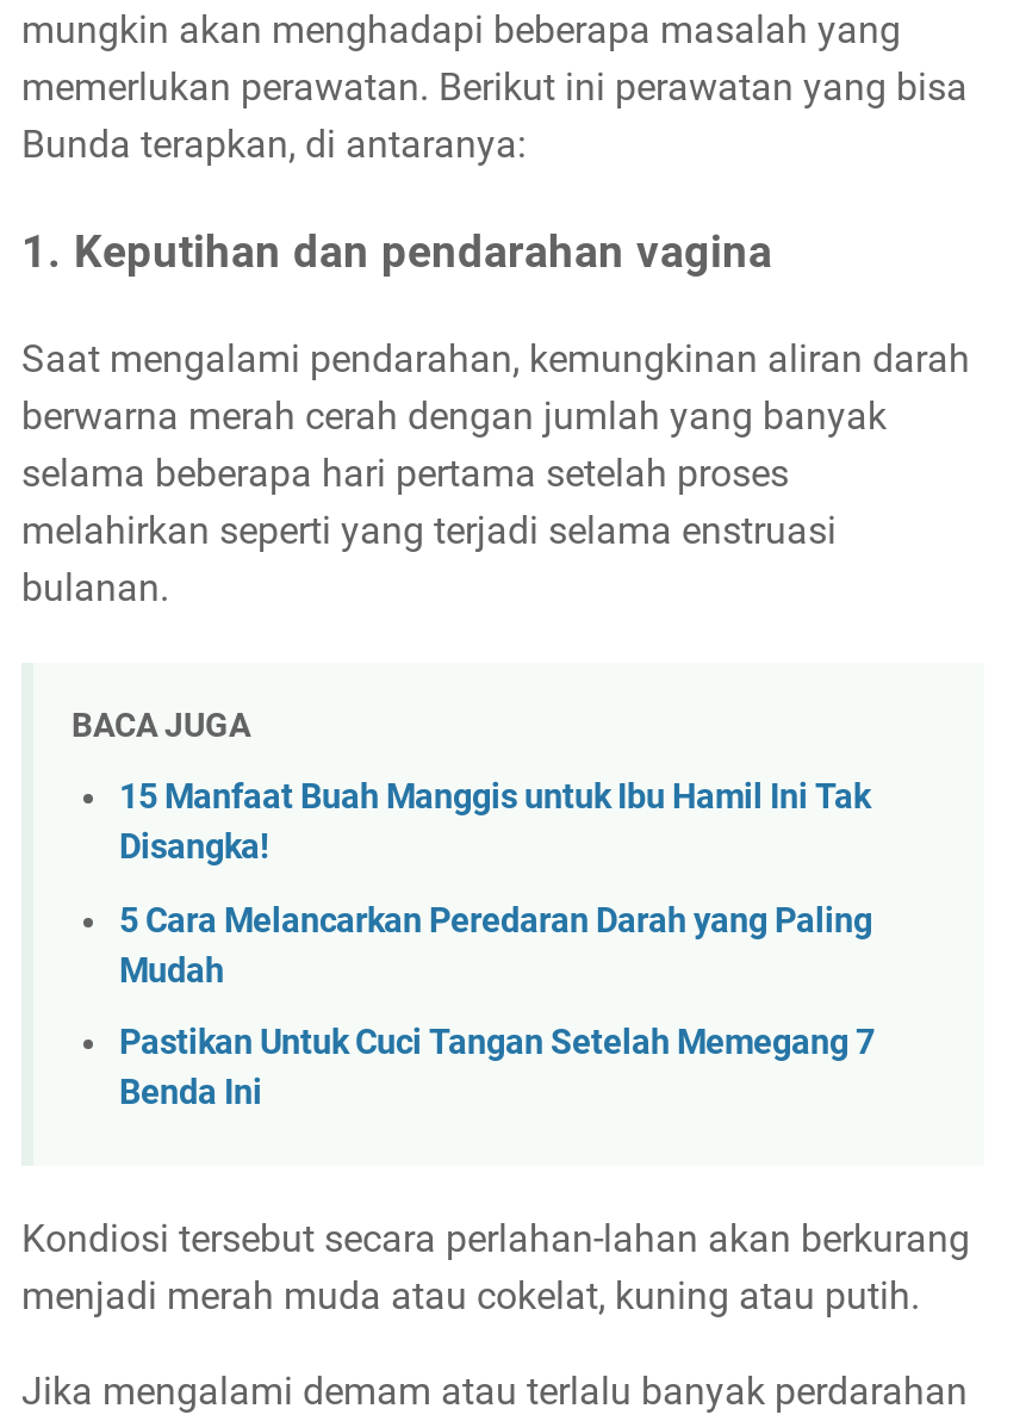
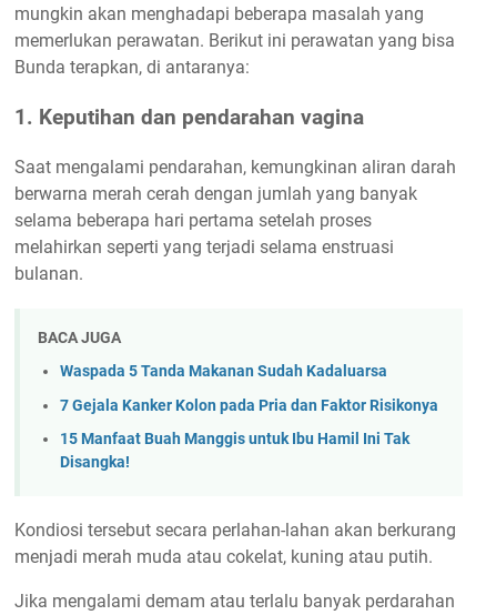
none -> [60,362,438,415] Waspada 5 Tanda Makanan Sudah Kadaluarsa | 7 Gejala Kanker Kolon pada Pria dan Faktor Risikonya
moved [119,778,870,869] -> [60,430,409,472]: 15 Manfaat Buah Manggis untuk Ibu Hamil Ini Tak | Disangka!
[119,901,875,1115] 5 Cara Melancarkan Peredaran Darah yang Paling | Mudah | Pastikan Untuk Cuci Tangan Setelah Memegang 7 | Benda Ini -> none

